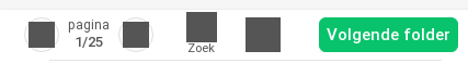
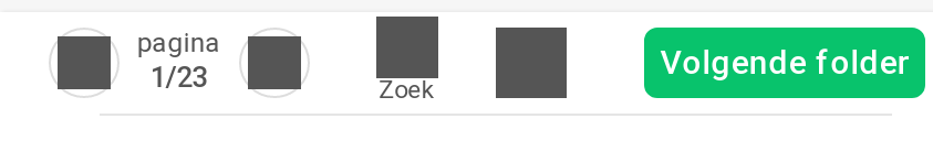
[74,33,103,49] 1/25 -> [150,60,208,93] 1/23

